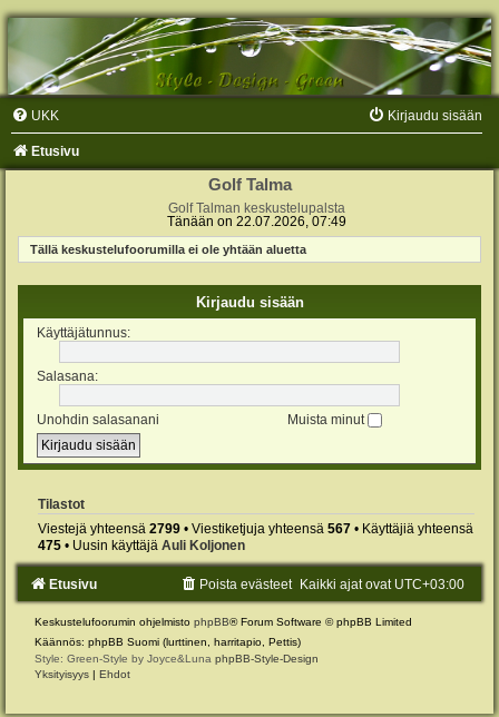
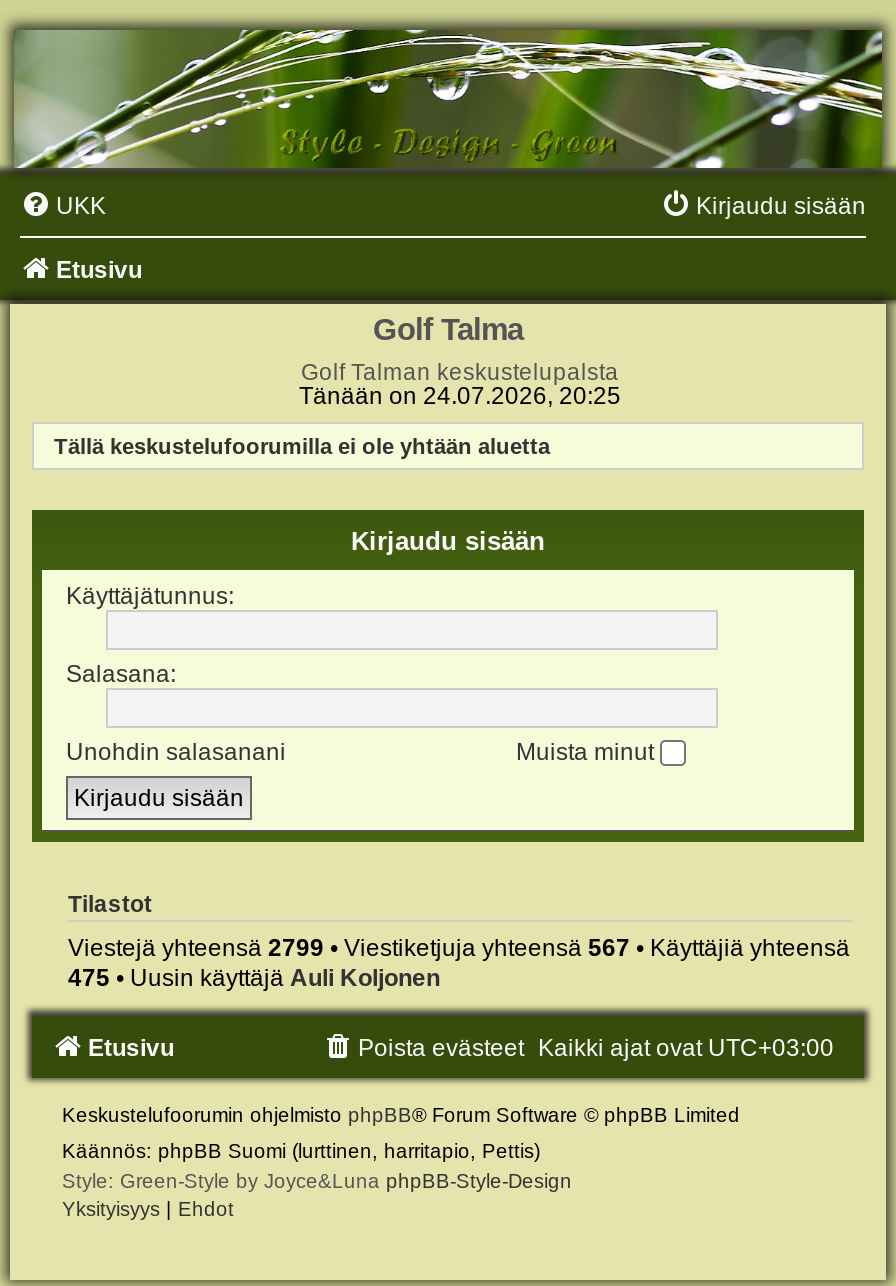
[167,213,346,229] Tänään on 22.07.2026, 07:49 -> [299,381,621,409] Tänään on 24.07.2026, 20:25

